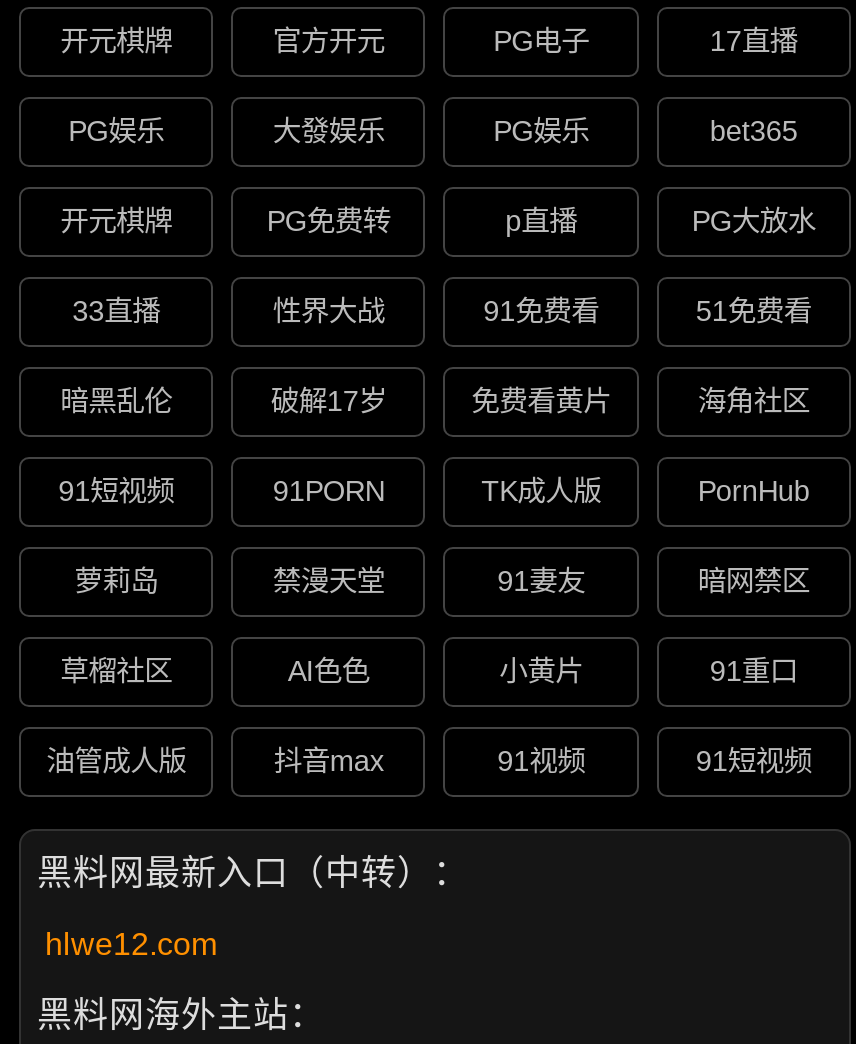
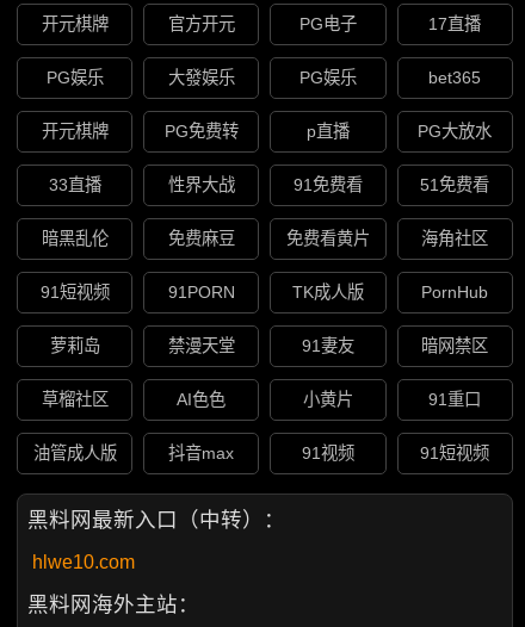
[271,386,387,418] 破解17岁 -> [168,229,235,248] 免费麻豆
[45,927,217,961] hlwe12.com -> [32,552,135,572] hlwe10.com

